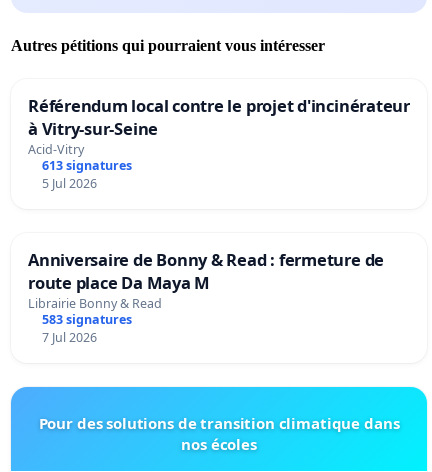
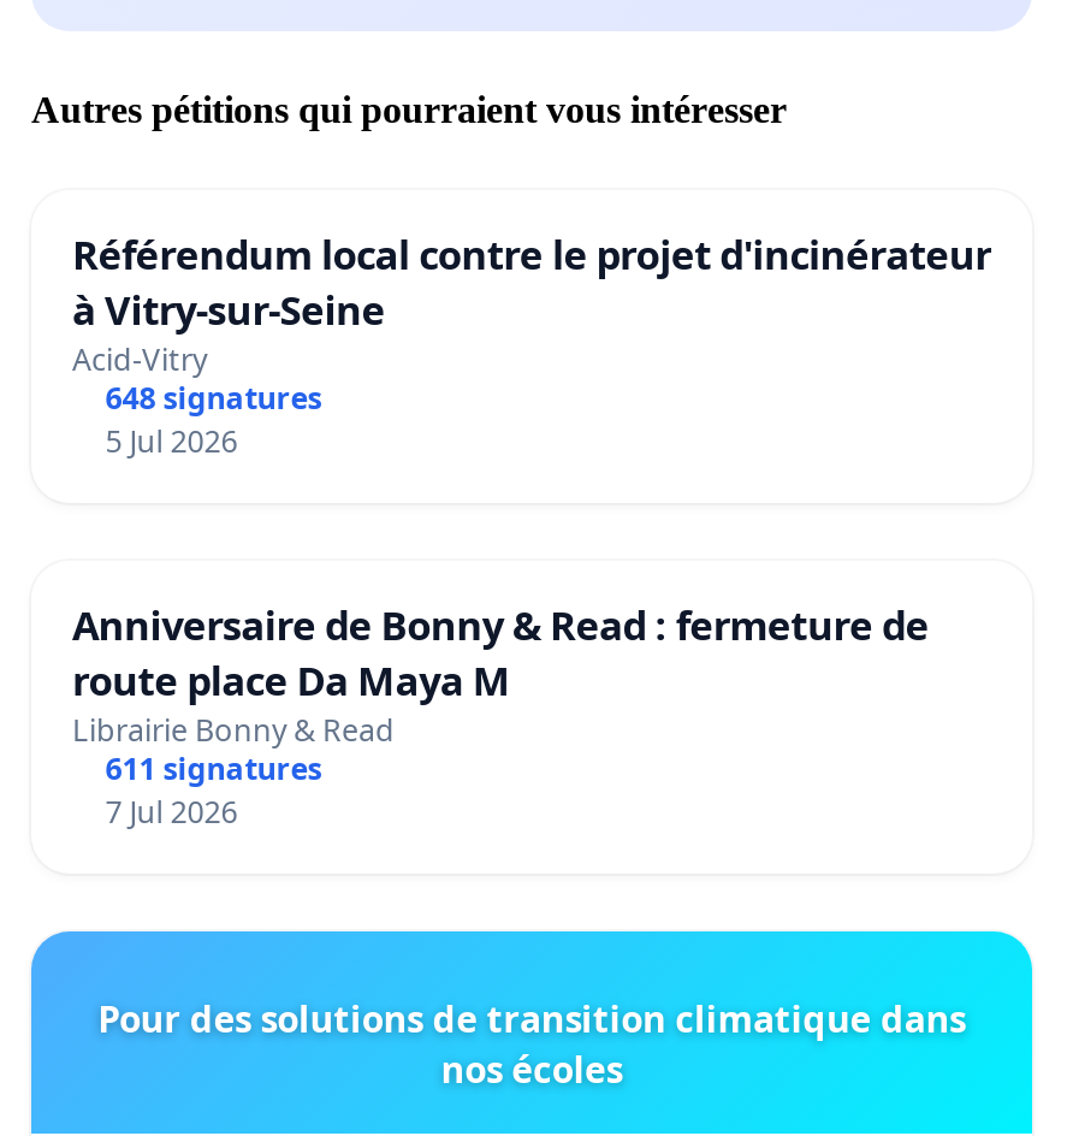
[42,157,132,174] 613 signatures -> [105,377,322,418] 648 signatures
[42,310,132,327] 583 signatures -> [105,747,322,788] 611 signatures

